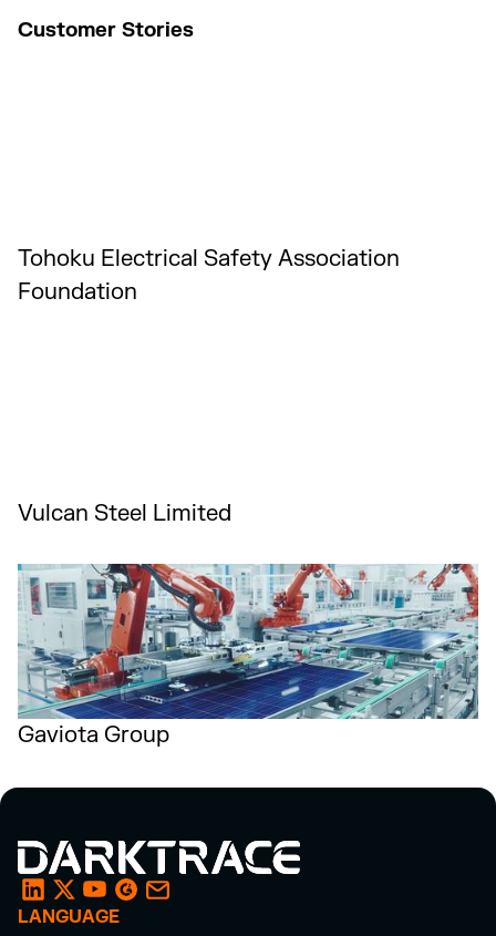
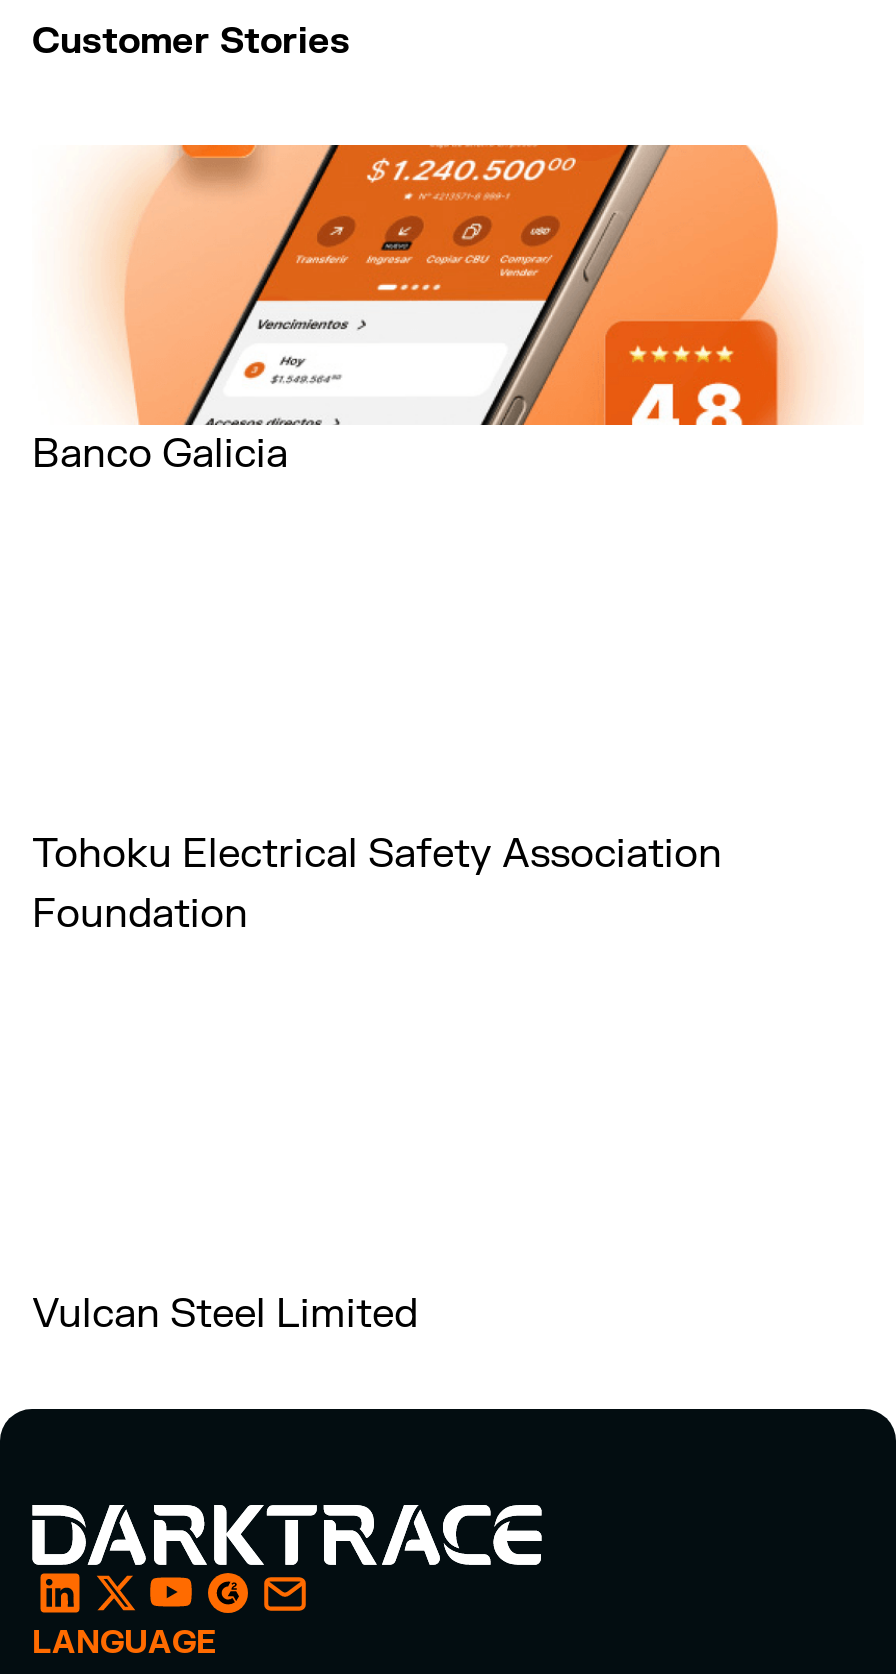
none -> [32,143,822,479] [image] | Banco Galicia
moved [18,245,400,527] -> [32,829,722,1339]: Tohoku Electrical Safety Association | Foundation | Vulcan Steel Limited
[17,563,479,749] [image] | Gaviota Group -> none

